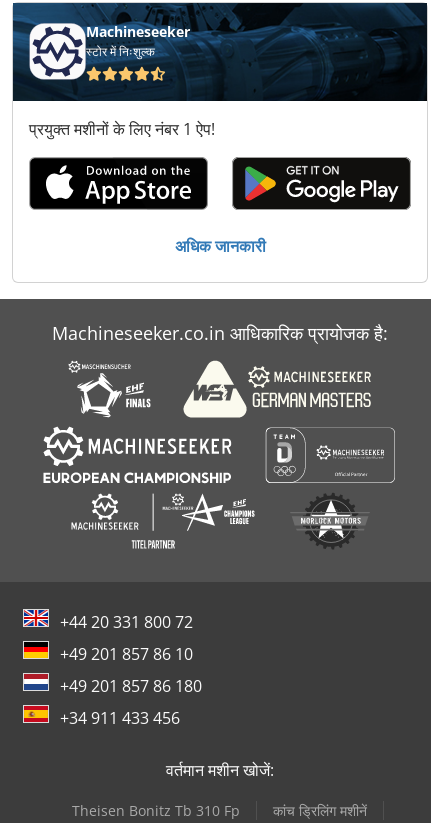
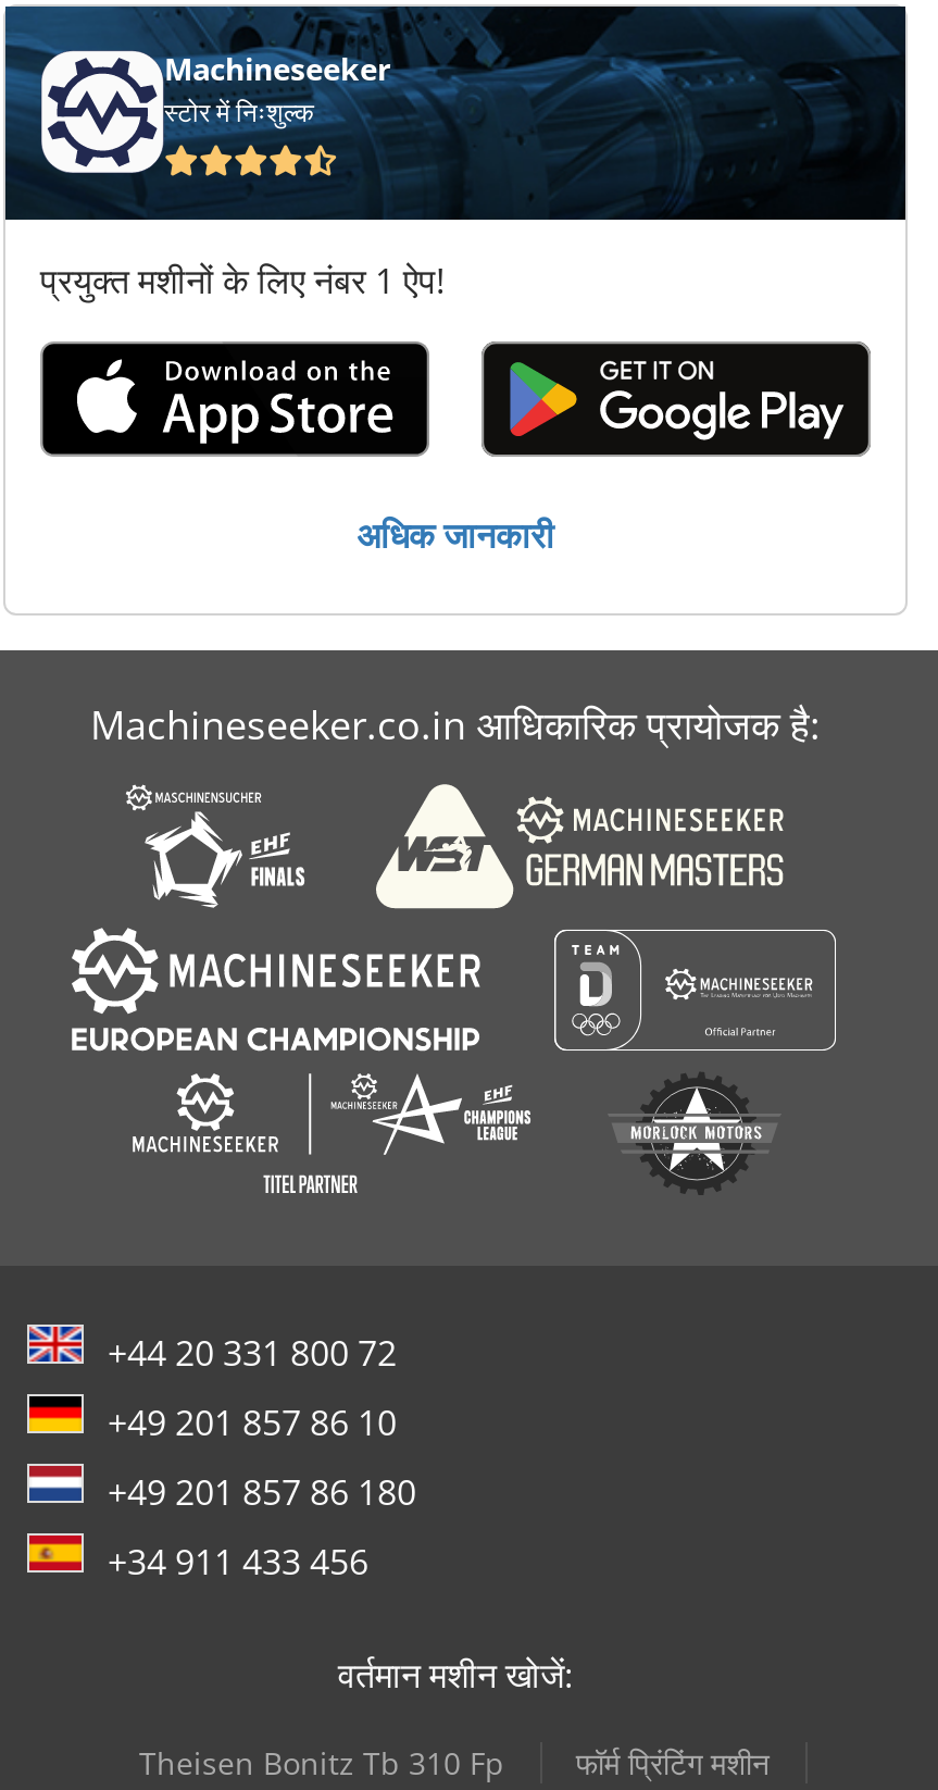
[273,801,367,820] कांच ड्रिलिंग मशीनें -> [576,1742,770,1783] फॉर्म प्रिंटिंग मशीन

